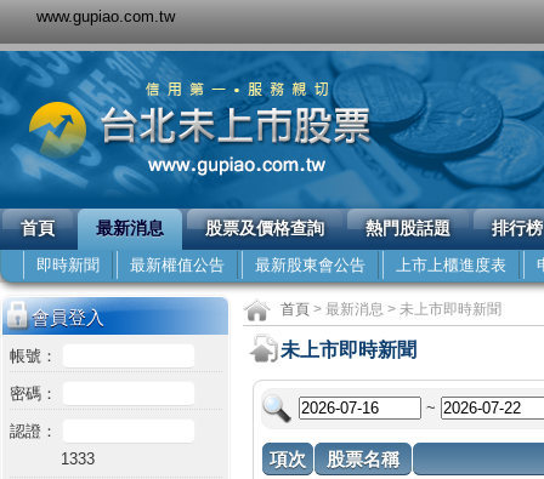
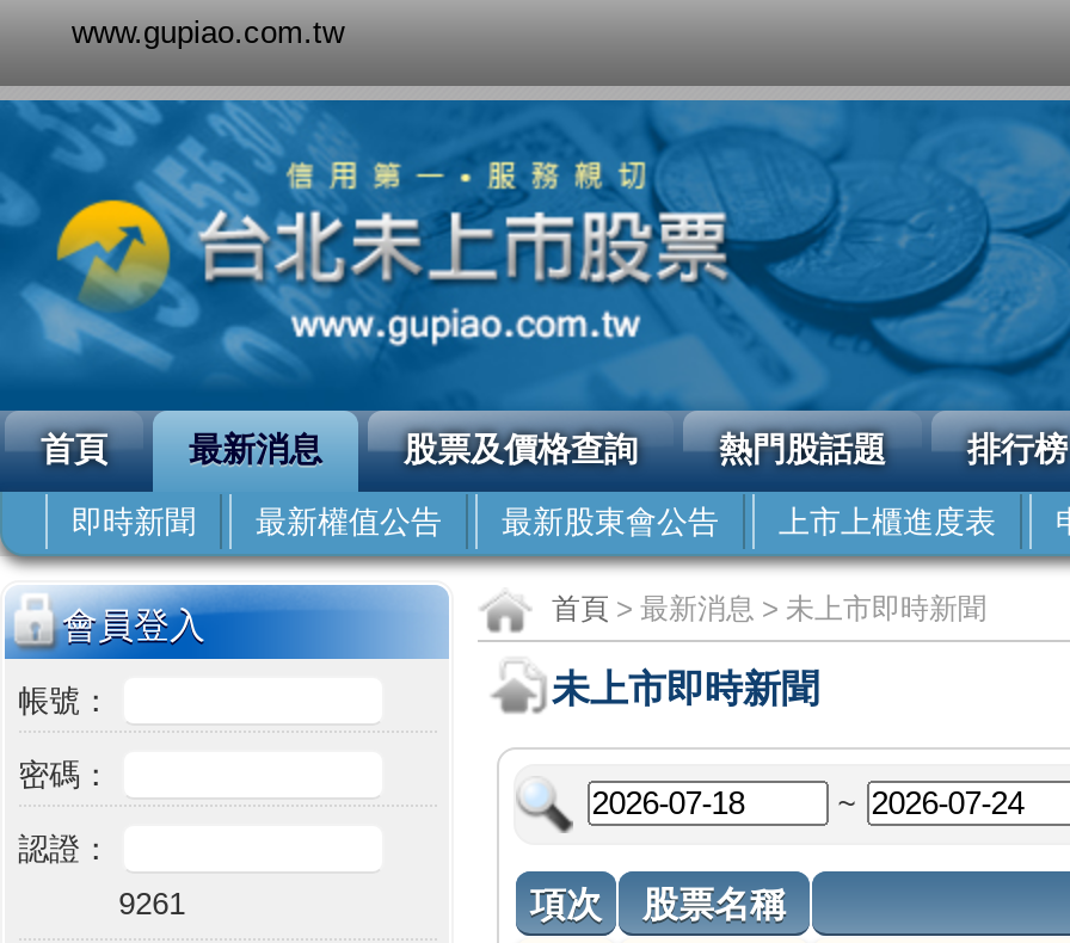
[60,450,94,468] 1333 -> [118,886,185,922] 9261

